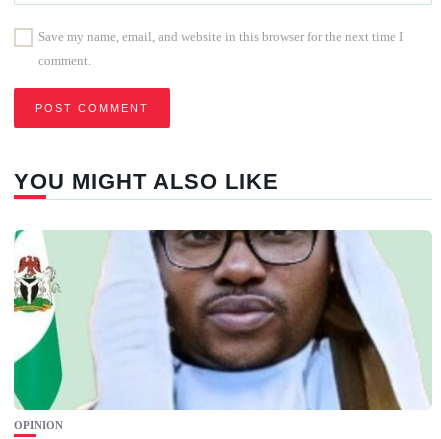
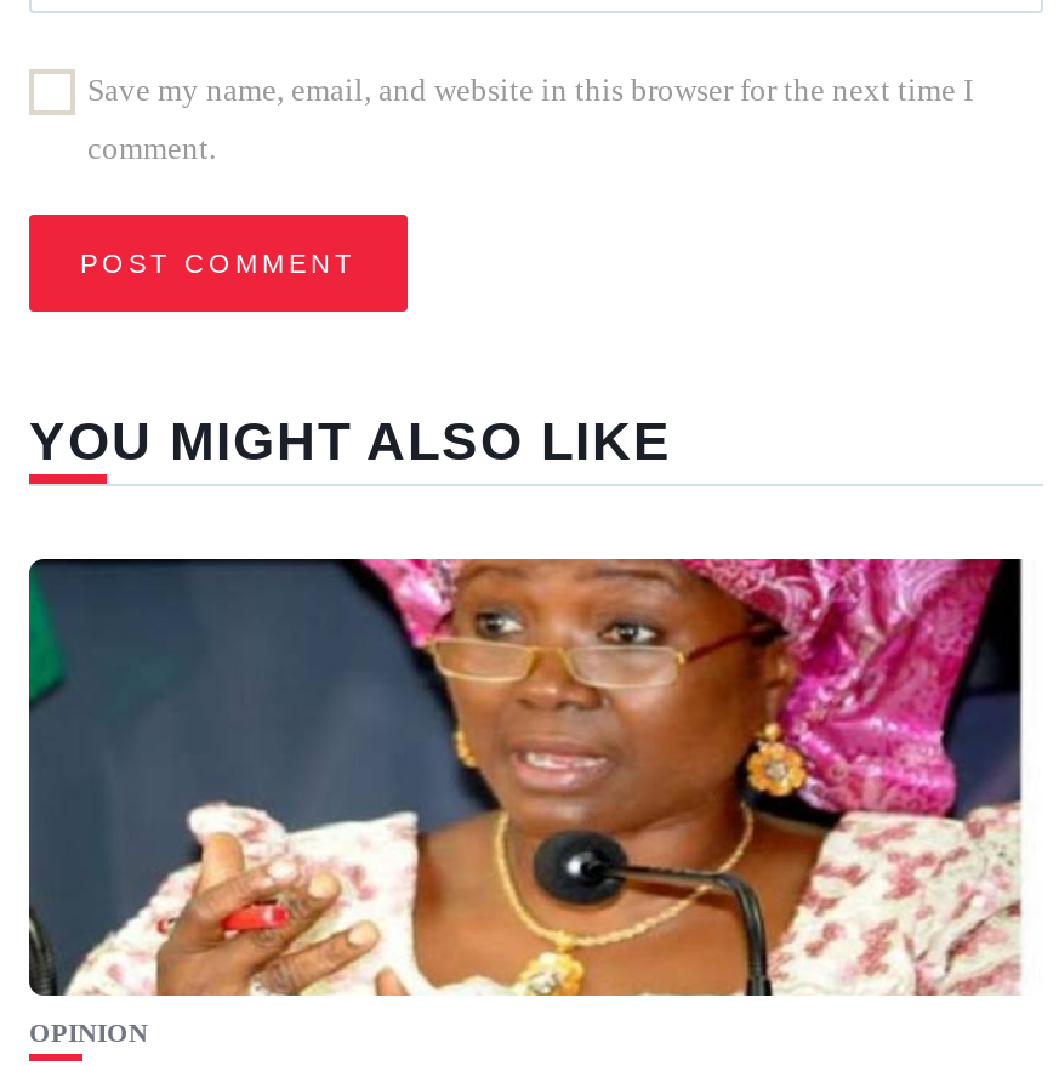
[13,229,432,411] [image] -> [27,557,1041,998] [image]

